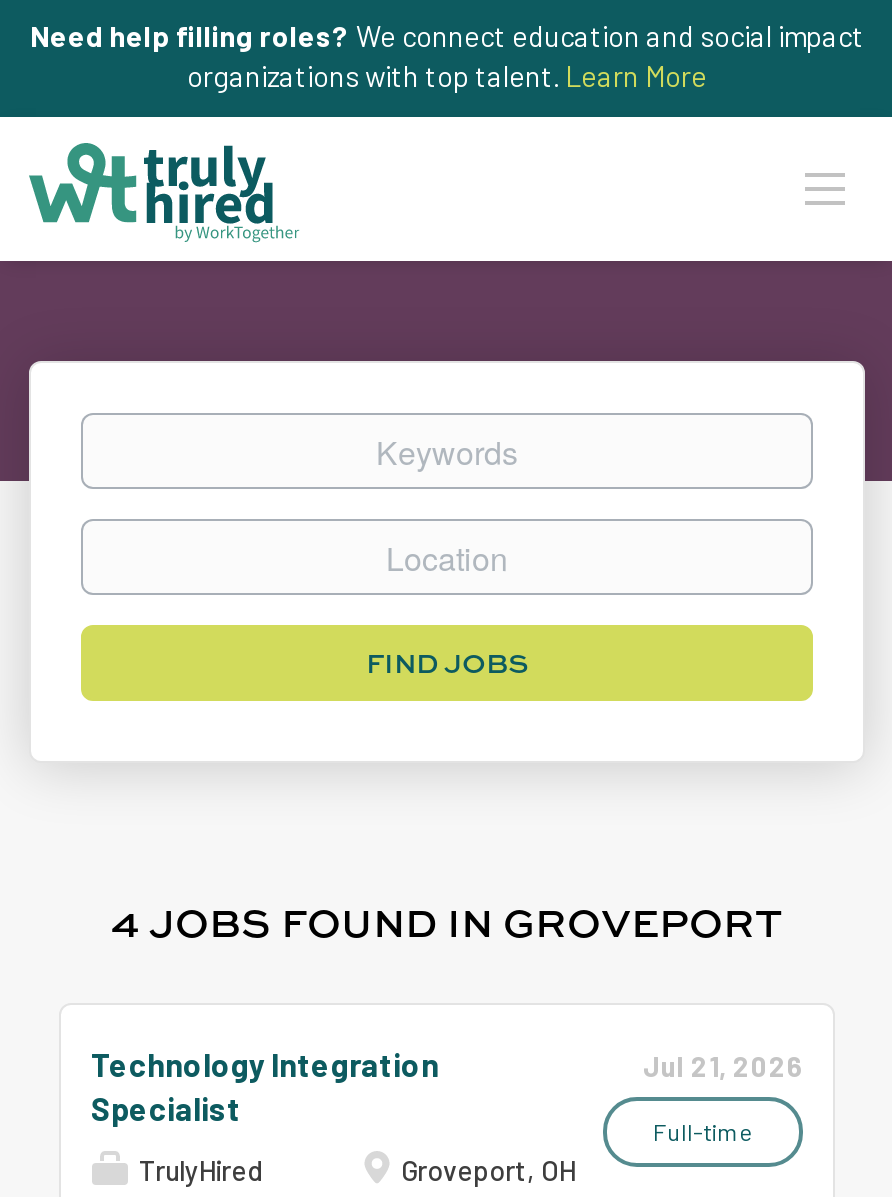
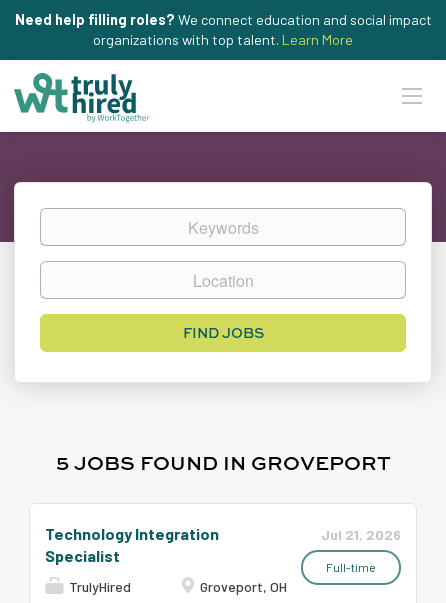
[111,895,783,949] 4 JOBS FOUND IN GROVEPORT -> [55,449,390,476] 5 JOBS FOUND IN GROVEPORT

